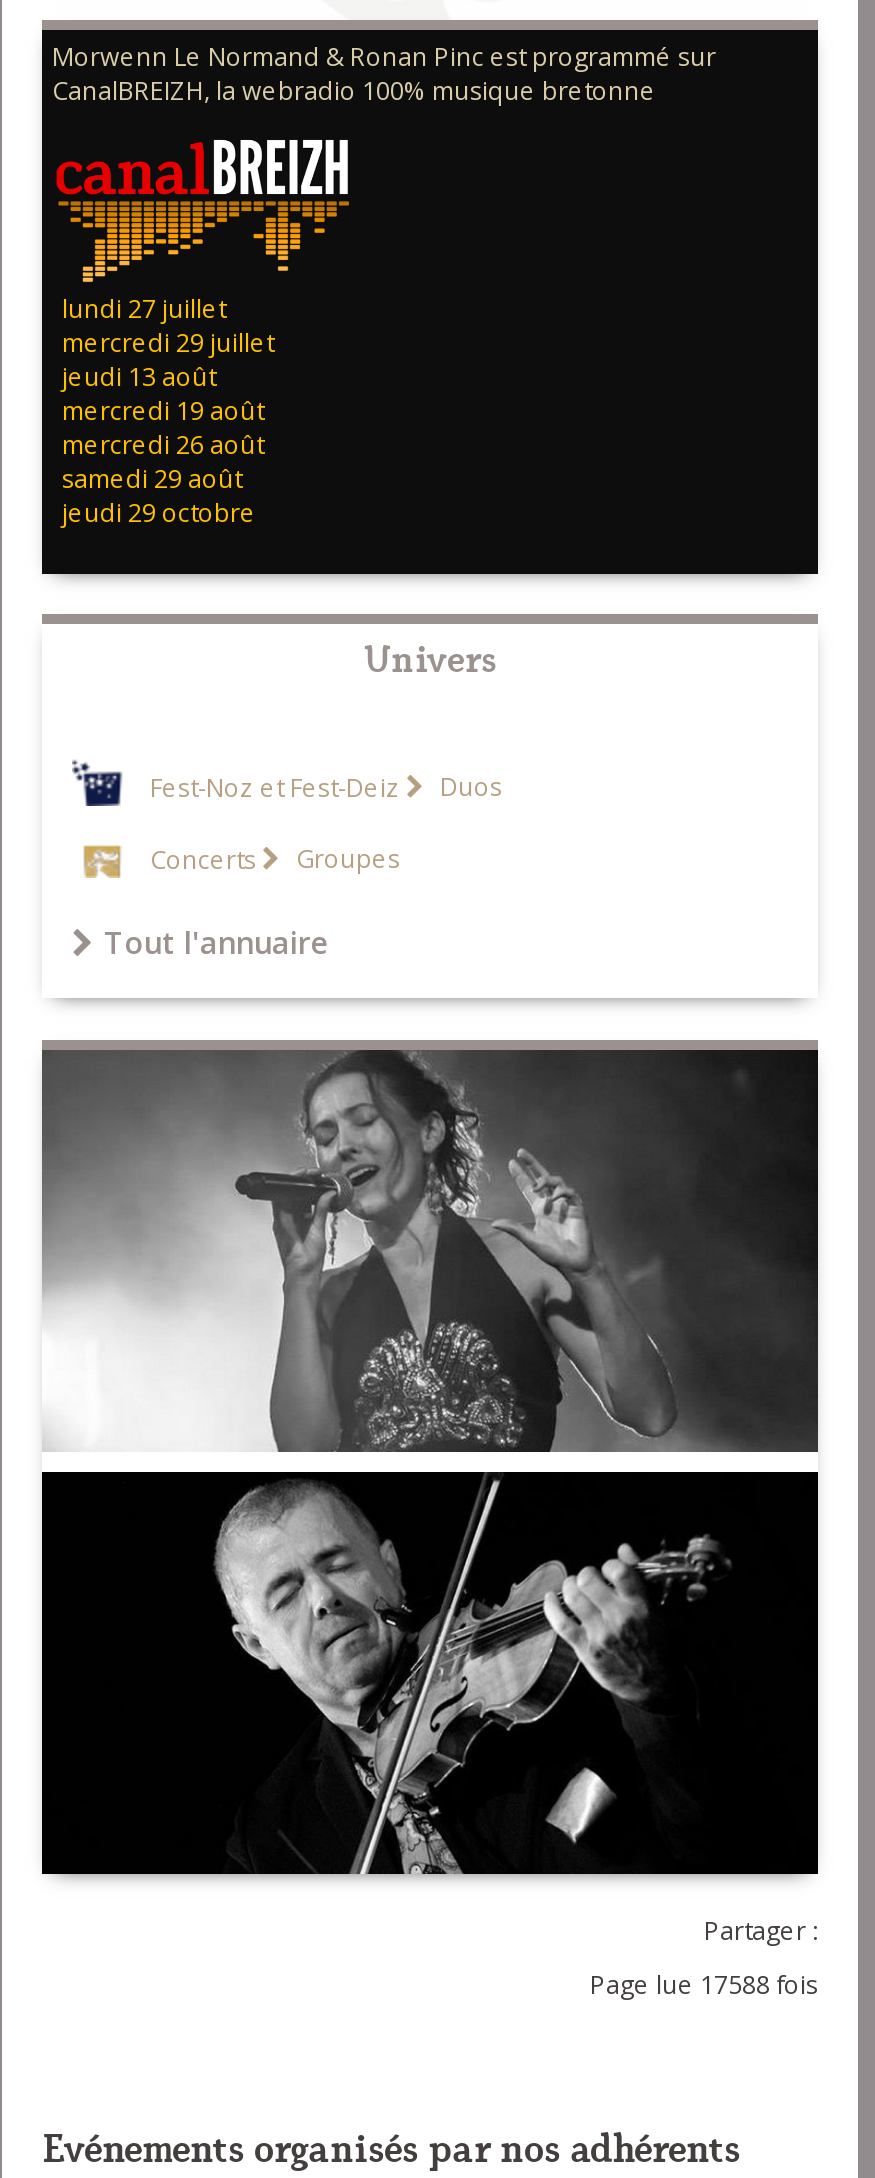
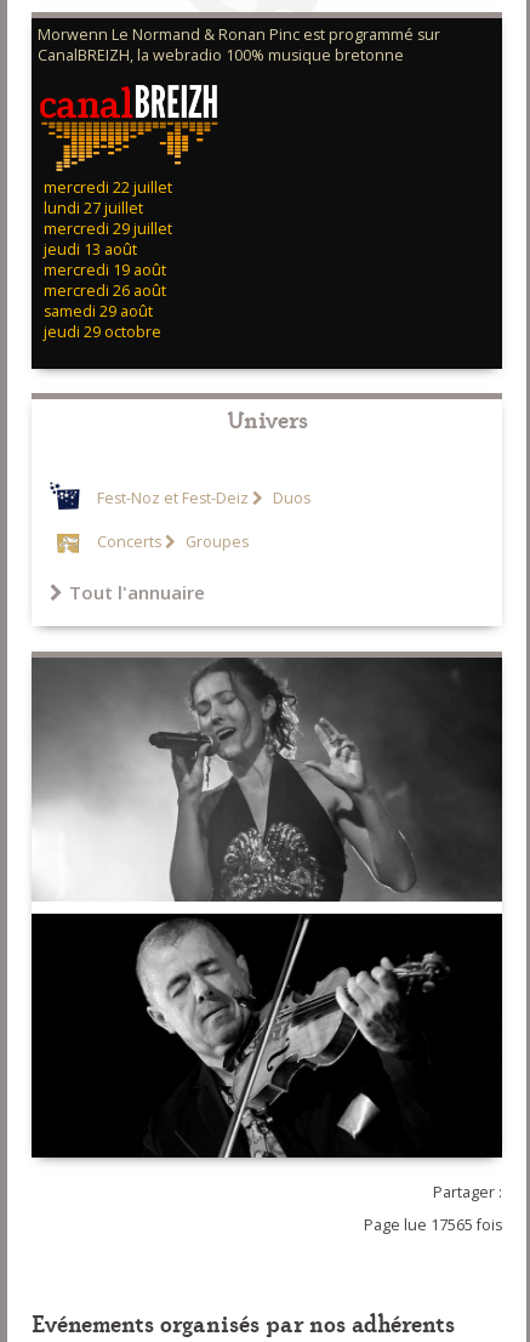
none -> [44,177,172,198] mercredi 22 juillet
[590,1968,818,2002] Page lue 17588 fois -> [364,1214,502,1235] Page lue 17565 fois

